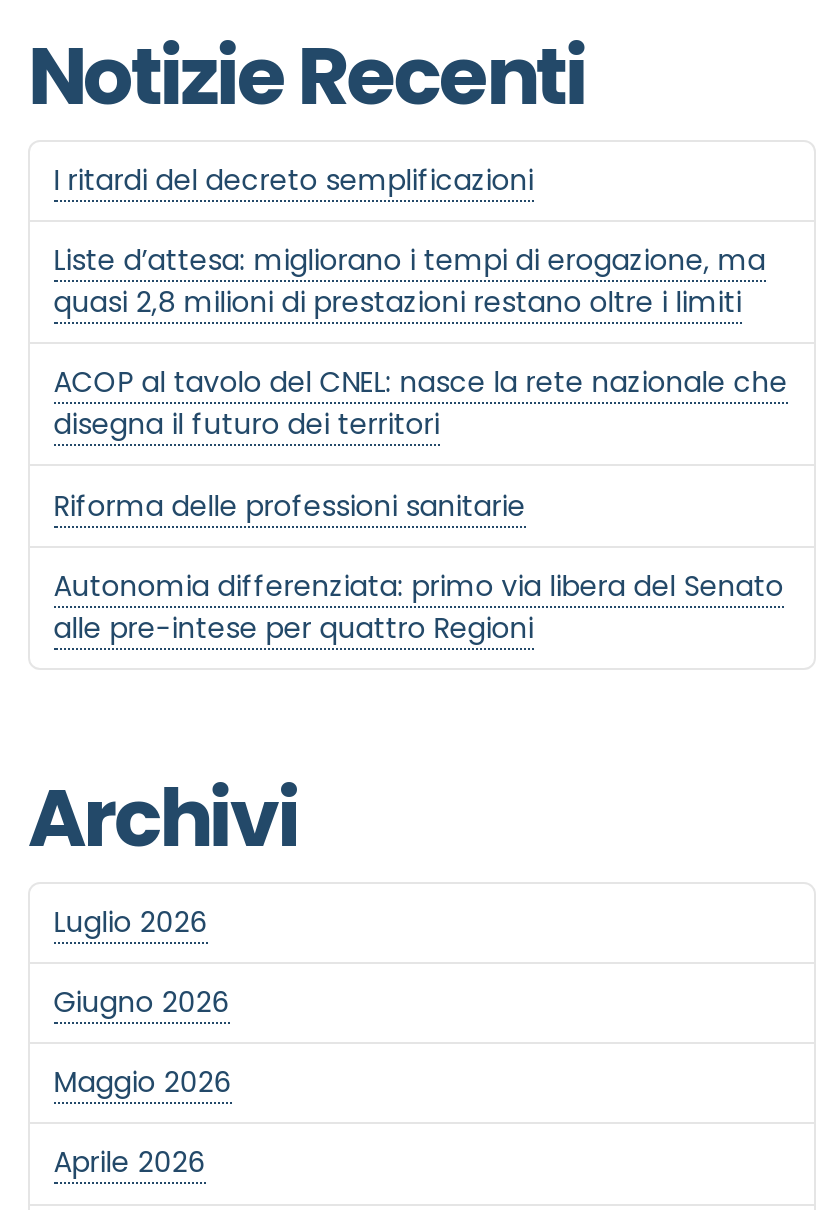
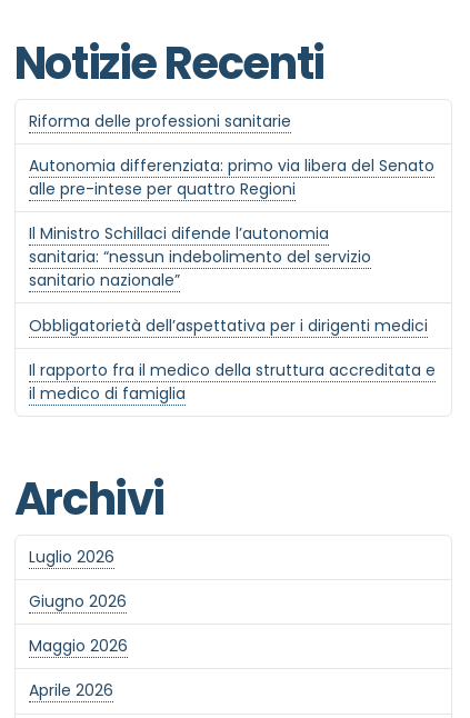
[54,160,788,445] I ritardi del decreto semplificazioni | Liste d’attesa: migliorano i tempi di erogazione, ma | quasi 2,8 milioni di prestazioni restano oltre i limiti | ACOP al tavolo del CNEL: nasce la rete nazionale che | disegna il futuro dei territori -> none
moved [54,485,784,647] -> [29,110,434,200]: Riforma delle professioni sanitarie | Autonomia differenziata: primo via libera del Senato | alle pre-intese per quattro Regioni
none -> [29,223,435,404] Il Ministro Schillaci difende l’autonomia | sanitaria: “nessun indebolimento del servizio | sanitario nazionale” | Obbligatorietà dell’aspettativa per i dirigenti medici | Il rapporto fra il medico della struttura accreditata e | il medico di famiglia

